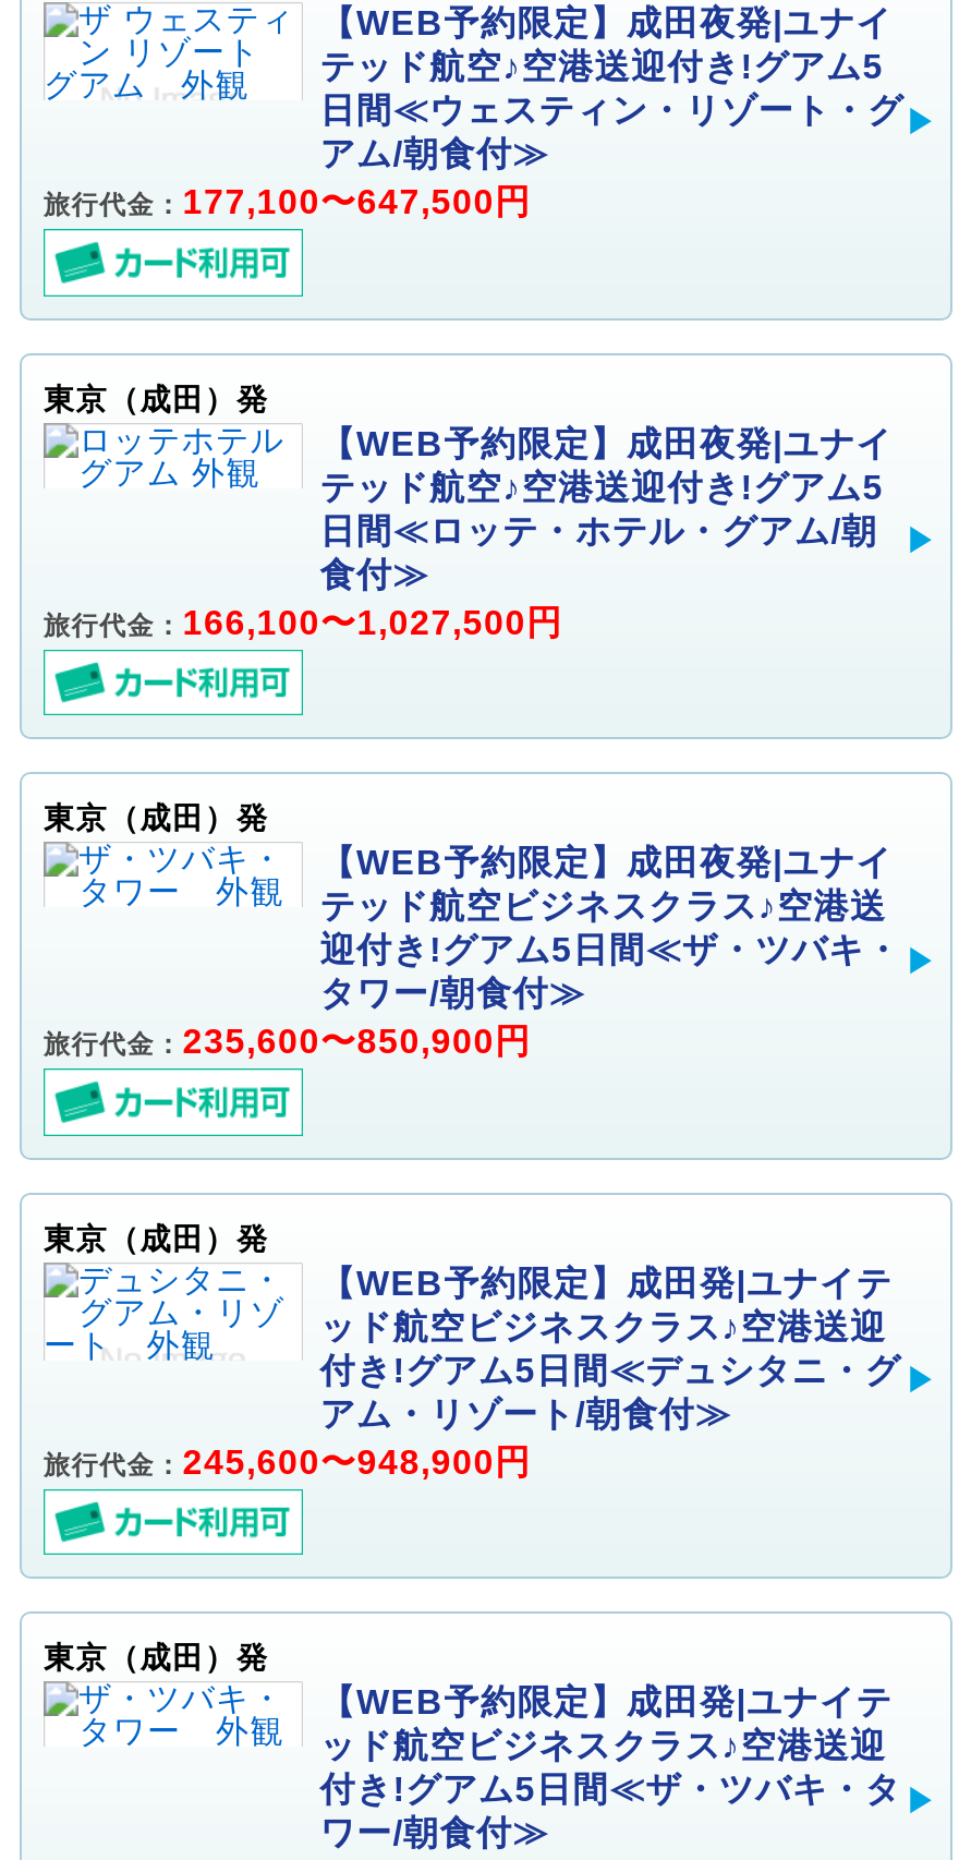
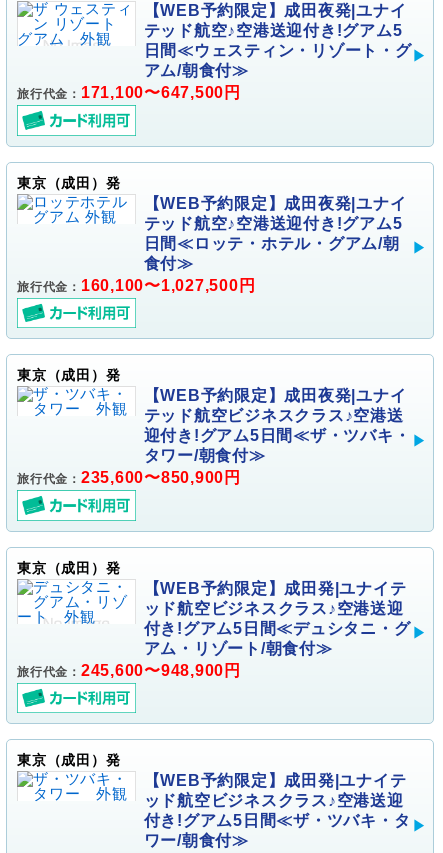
[44,184,531,221] 旅行代金：177,100〜647,500円 -> [17,84,241,101] 旅行代金：171,100〜647,500円
[44,603,563,640] 旅行代金：166,100〜1,027,500円 -> [17,277,255,294] 旅行代金：160,100〜1,027,500円

